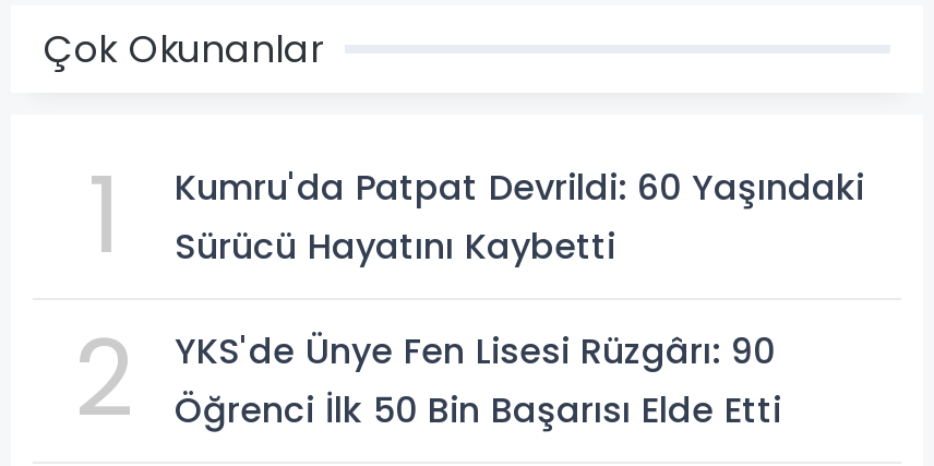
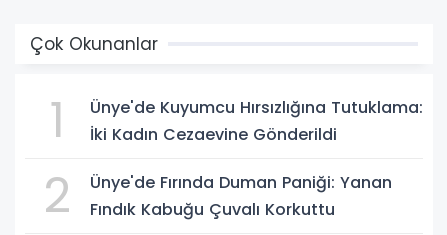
[175,163,864,272] Kumru'da Patpat Devrildi: 60 Yaşındaki | Sürücü Hayatını Kaybetti -> [90,96,423,146] Ünye'de Kuyumcu Hırsızlığına Tutuklama: | İki Kadın Cezaevine Gönderildi
[175,326,781,435] YKS'de Ünye Fen Lisesi Rüzgârı: 90 | Öğrenci İlk 50 Bin Başarısı Elde Etti -> [90,171,392,221] Ünye'de Fırında Duman Paniği: Yanan | Fındık Kabuğu Çuvalı Korkuttu

